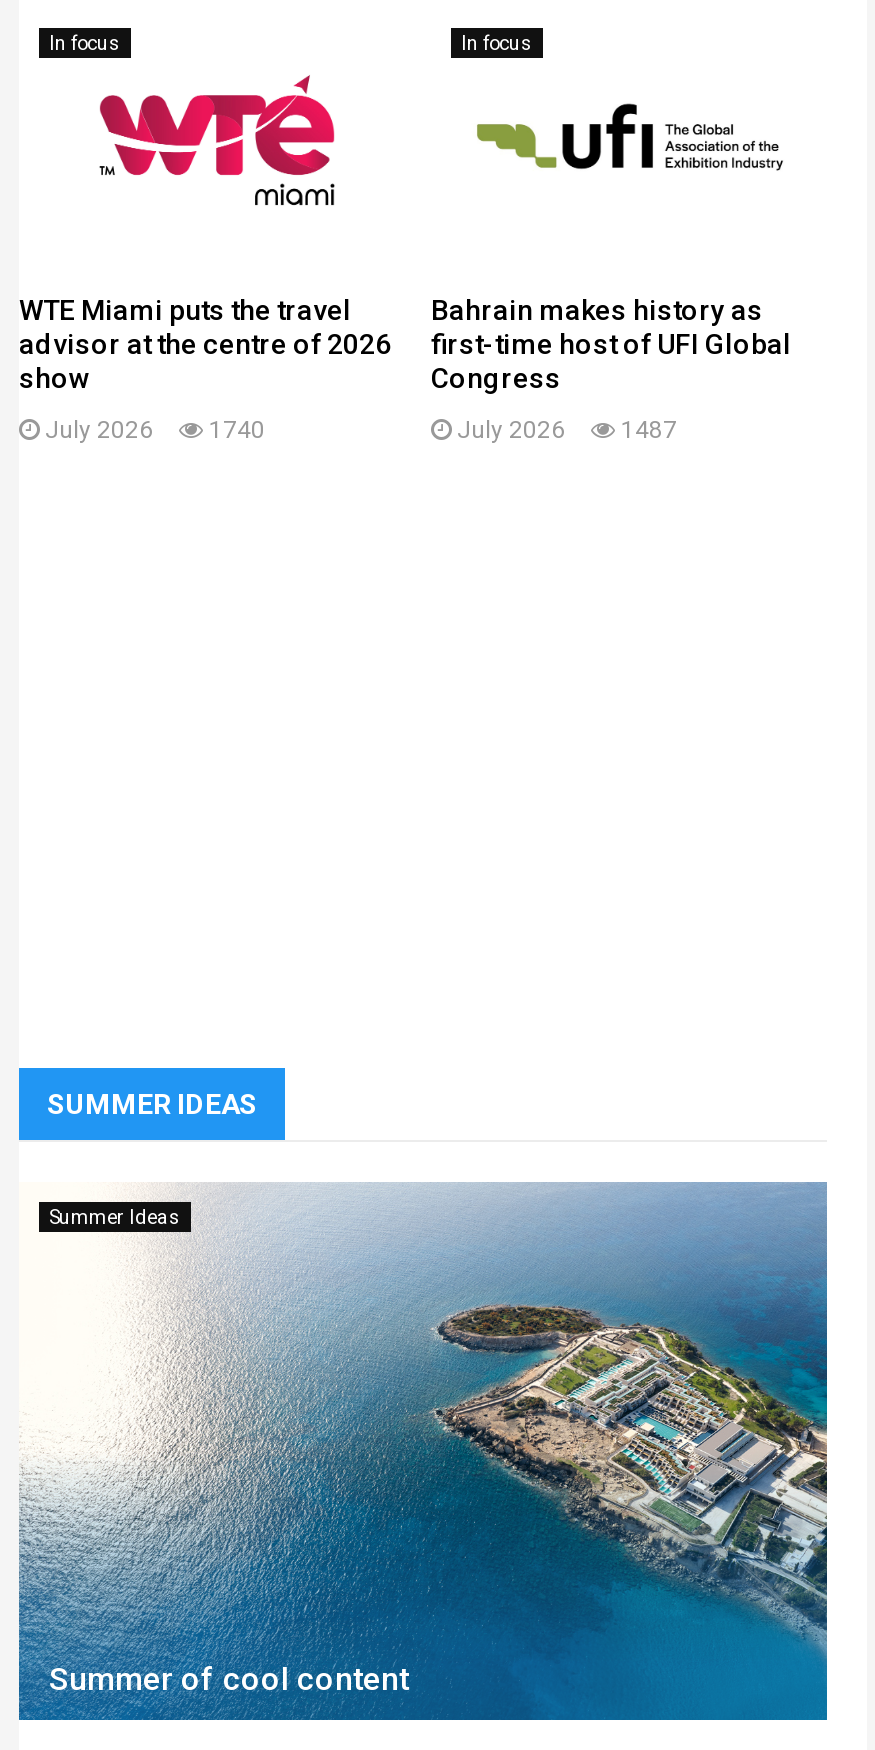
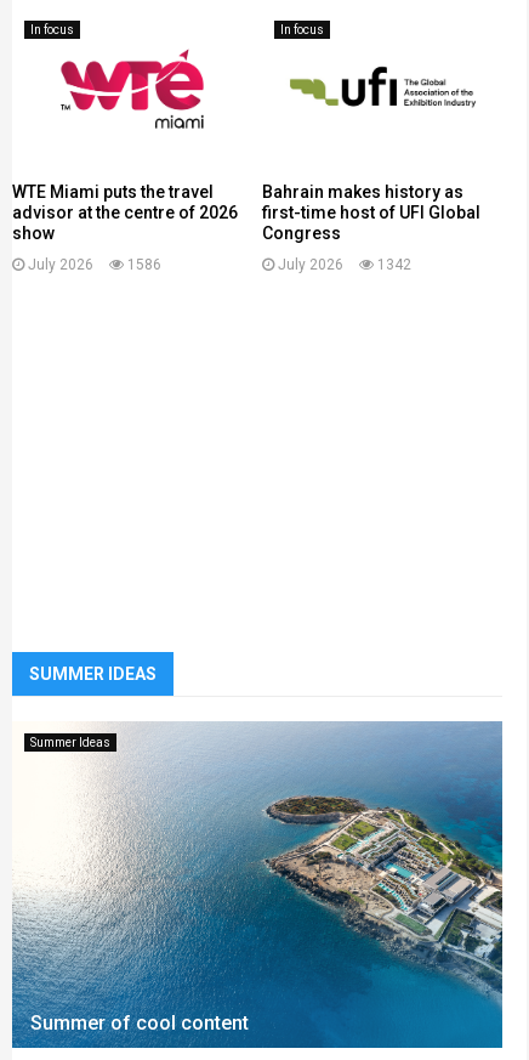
[45,416,265,444] July 2026 1740 -> [28,256,161,273] July 2026 1586
[457,416,677,444] July 2026 1487 -> [278,256,411,273] July 2026 1342

